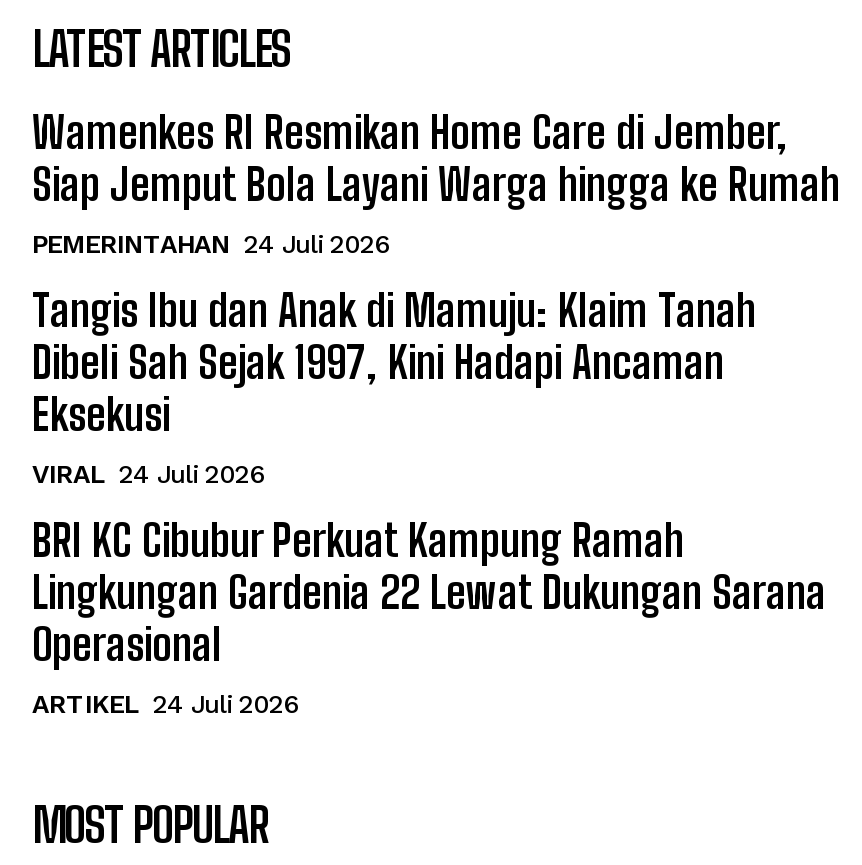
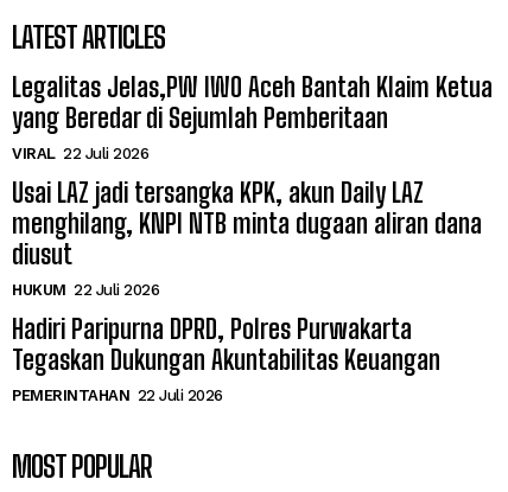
[32,104,840,718] Wamenkes RI Resmikan Home Care di Jember, | Siap Jemput Bola Layani Warga hingga ke Rumah | PEMERINTAHAN 24 Juli 2026 | Tangis Ibu dan Anak di Mamuju: Klaim Tanah | Dibeli Sah Sejak 1997, Kini Hadapi Ancaman | Eksekusi | VIRAL 24 Juli 2026 | BRI KC Cibubur Perkuat Kampung Ramah | Lingkungan Gardenia 22 Lewat Dukungan Sarana | Operasional | ARTIKEL 24 Juli 2026 -> [12,71,493,404] Legalitas Jelas,PW IWO Aceh Bantah Klaim Ketua | yang Beredar di Sejumlah Pemberitaan | VIRAL 22 Juli 2026 | Usai LAZ jadi tersangka KPK, akun Daily LAZ | menghilang, KNPI NTB minta dugaan aliran dana | diusut | HUKUM 22 Juli 2026 | Hadiri Paripurna DPRD, Polres Purwakarta | Tegaskan Dukungan Akuntabilitas Keuangan | PEMERINTAHAN 22 Juli 2026

